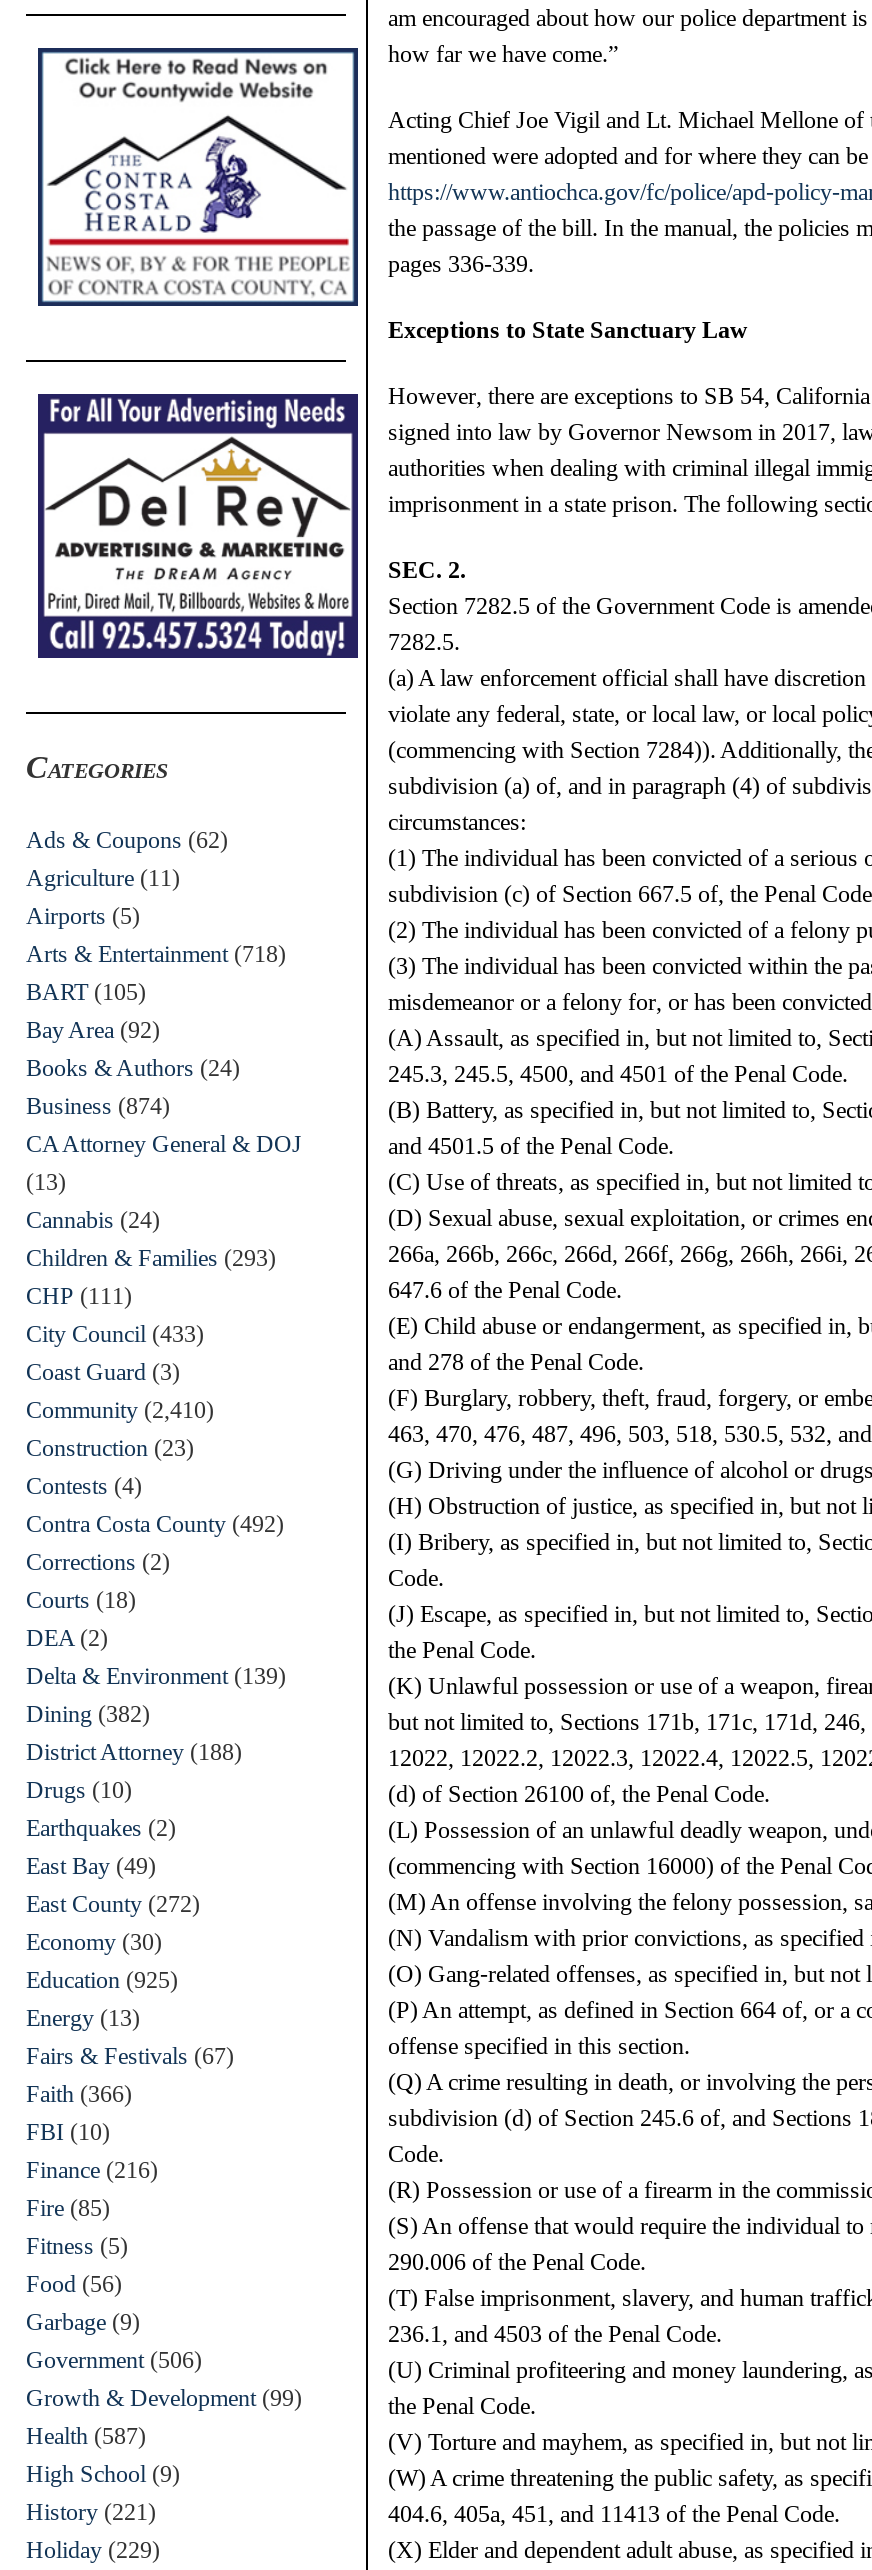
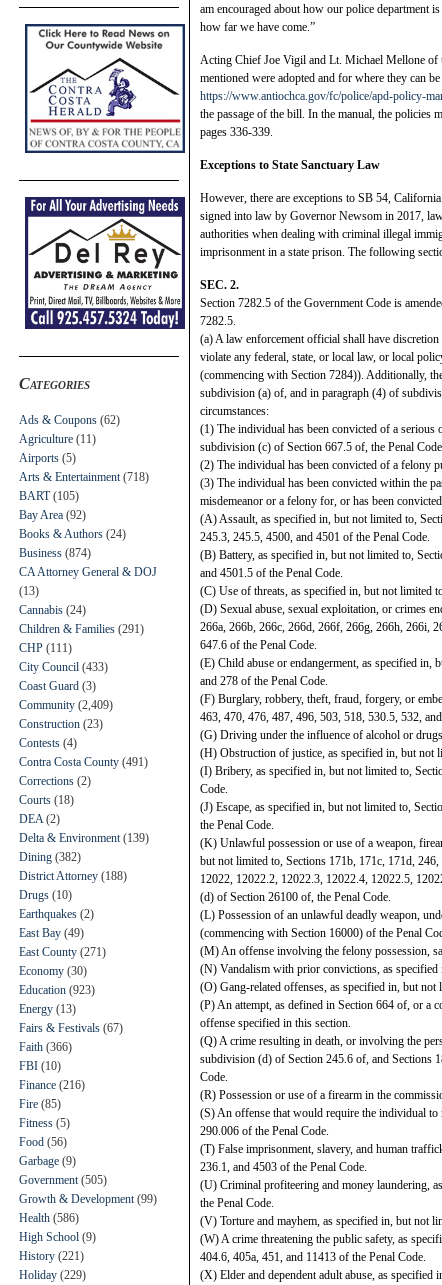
[26,1244,276,1272] Children & Families (293) -> [19,622,144,636] Children & Families (291)
[26,1396,214,1424] Community (2,410) -> [19,698,113,712] Community (2,409)
[26,1510,284,1538] Contra Costa County (492) -> [19,755,148,769] Contra Costa County (491)
[26,1890,200,1918] East County (272) -> [19,945,106,959] East County (271)
[26,1966,178,1994] Education (925) -> [19,983,95,997] Education (923)
[26,2346,202,2374] Government (506) -> [19,1173,107,1187] Government (505)
[26,2422,146,2450] Health (587) -> [19,1211,79,1225] Health (586)

